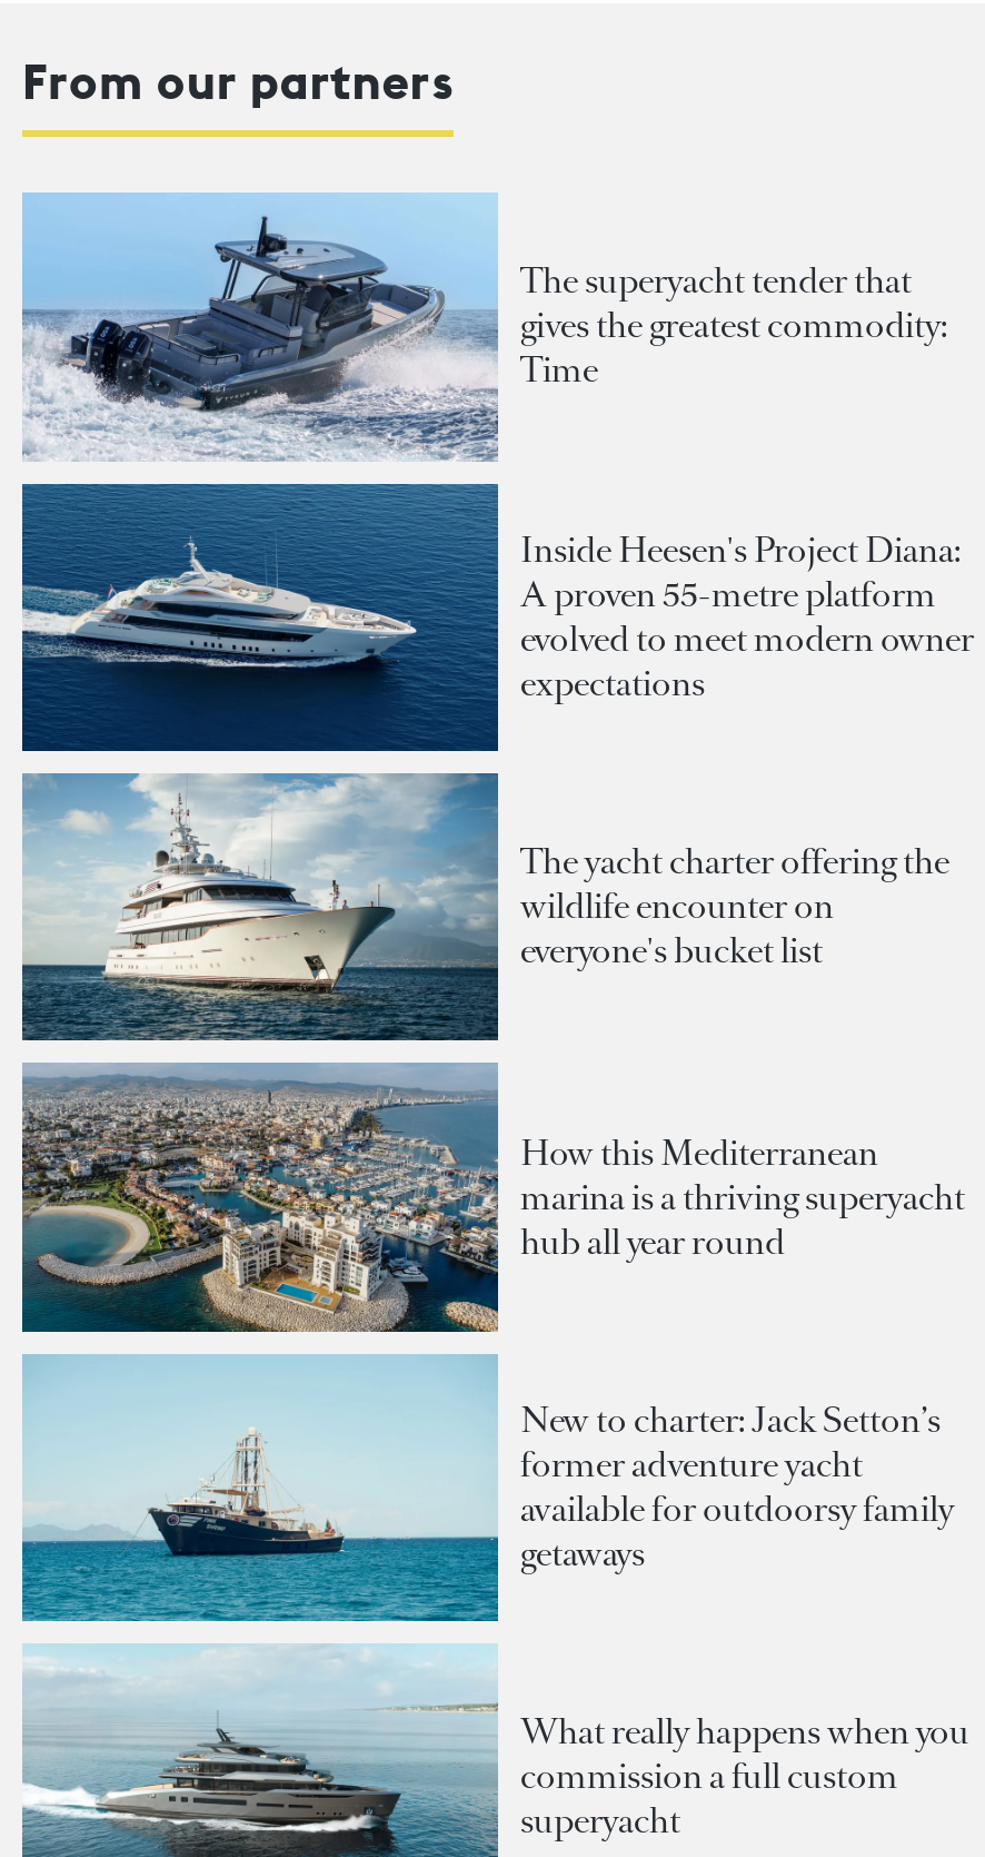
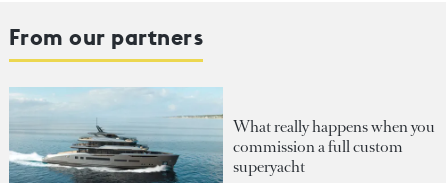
[22,195,947,464] [image] | The superyacht tender that | gives the greatest commodity: | Time -> none
[22,482,974,753] [image] | Inside Heesen's Project Diana: | A proven 55-metre platform | evolved to meet modern owner | expectations -> none
[22,771,949,1043] [image] | The yacht charter offering the | wildlife encounter on | everyone's bucket list -> none
[22,1060,965,1334] [image] | How this Mediterranean | marina is a thriving superyacht | hub all year round -> none
[22,1352,954,1623] [image] | New to charter: Jack Setton’s | former adventure yacht | available for outdoorsy family | getaways -> none

